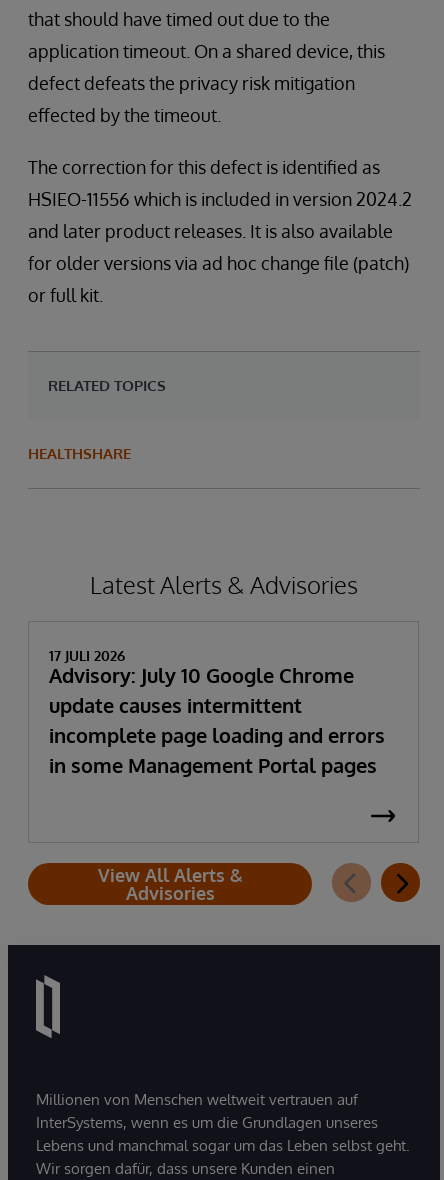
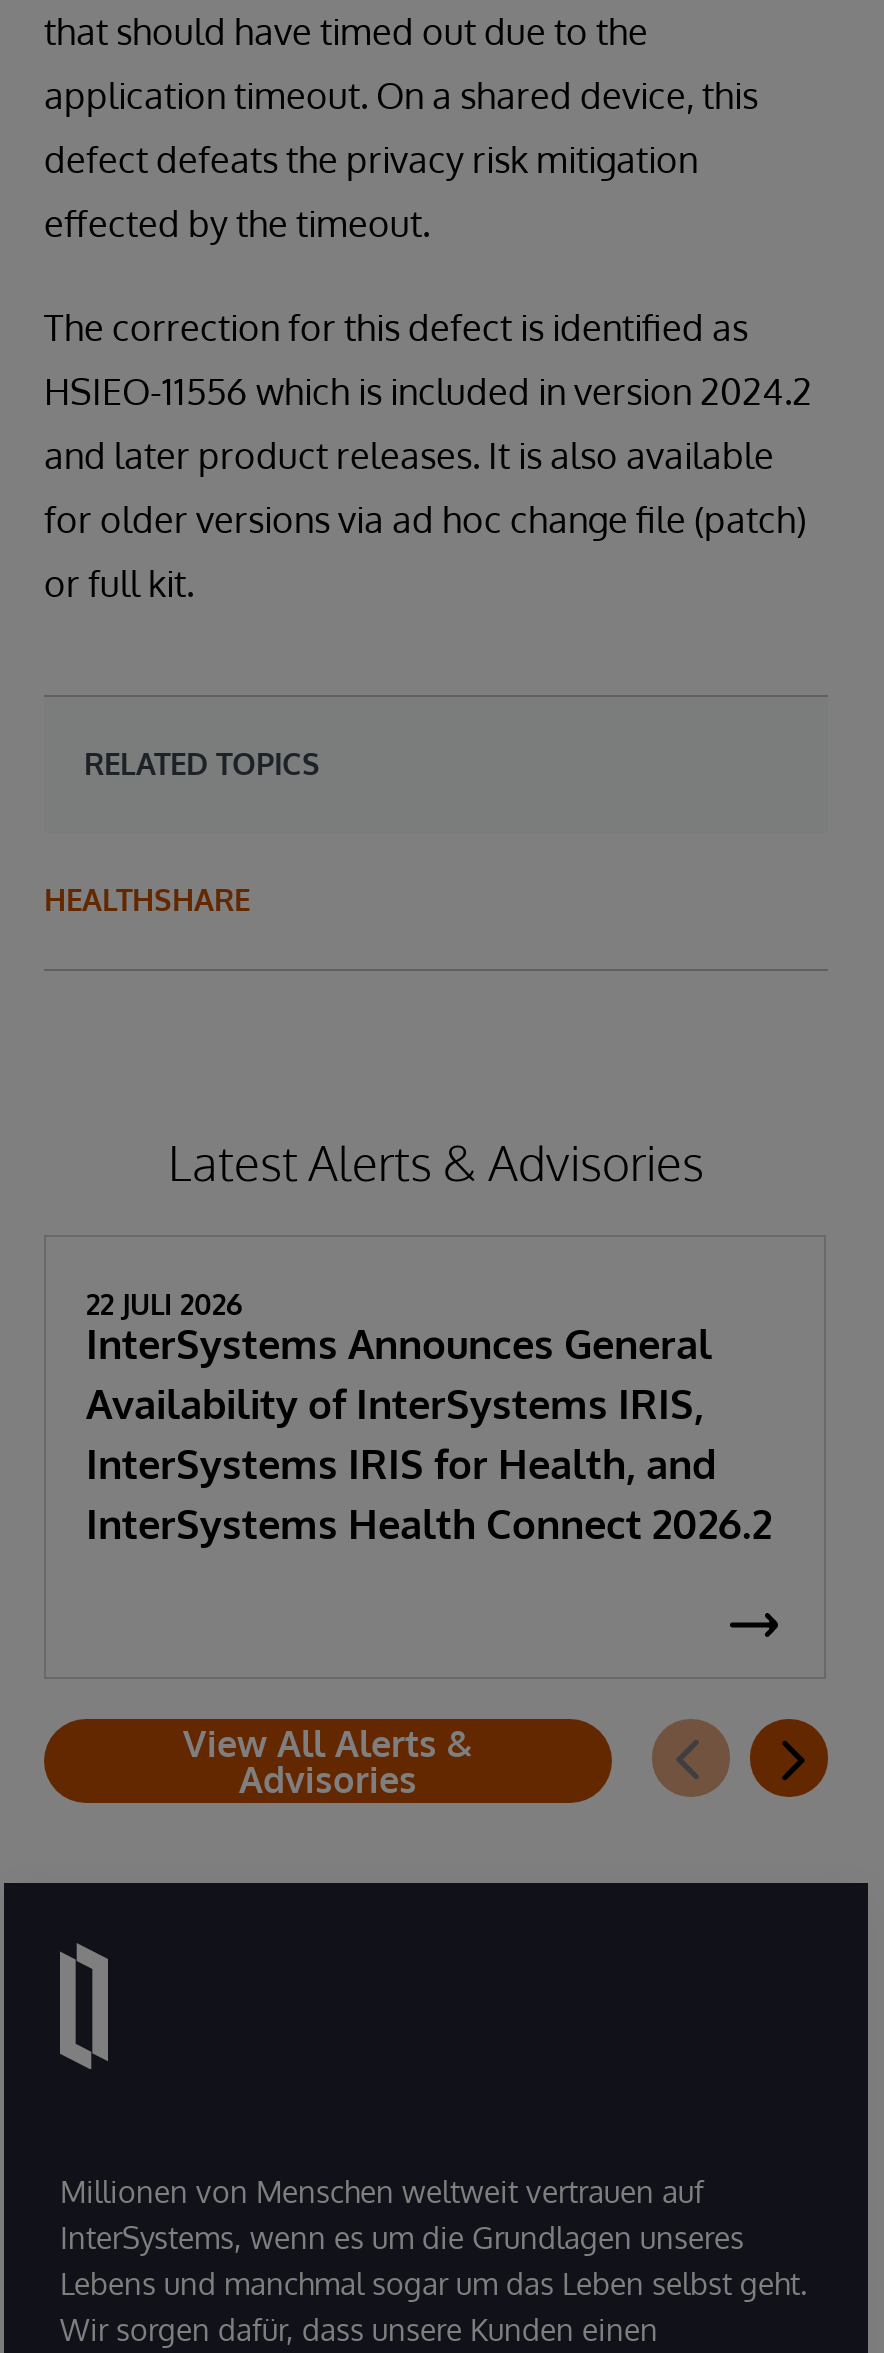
[49,647,385,778] 17 JULI 2026 | Advisory: July 10 Google Chrome | update causes intermittent | incomplete page loading and errors | in some Management Portal pages -> [86,1287,772,1549] 22 JULI 2026 | InterSystems Announces General | Availability of InterSystems IRIS, | InterSystems IRIS for Health, and | InterSystems Health Connect 2026.2

